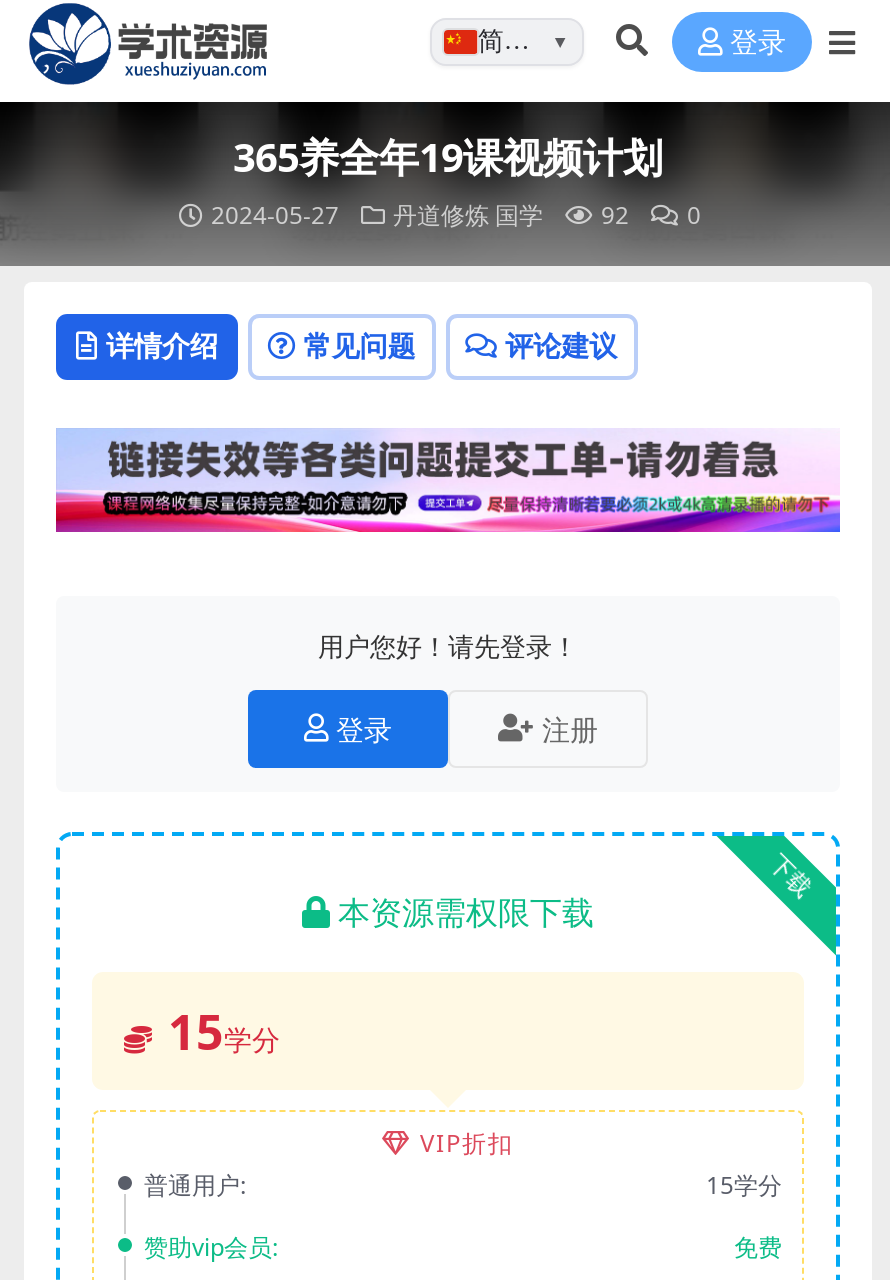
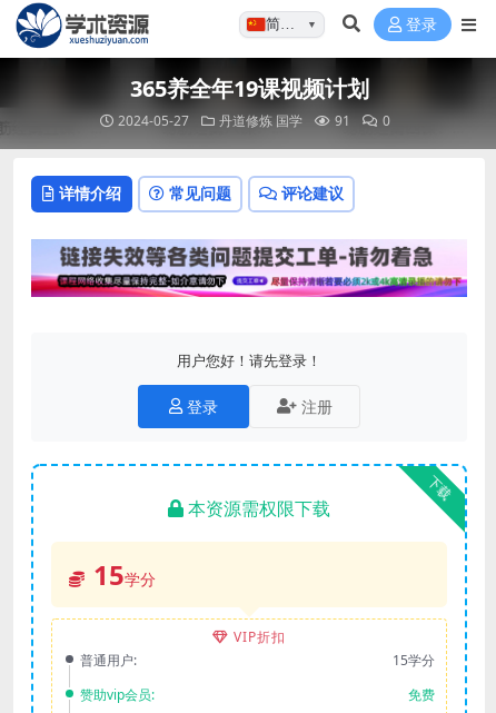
[211,198,701,232] 2024-05-27 丹道修炼 国学 92 0 -> [117,111,390,130] 2024-05-27 丹道修炼 国学 91 0

